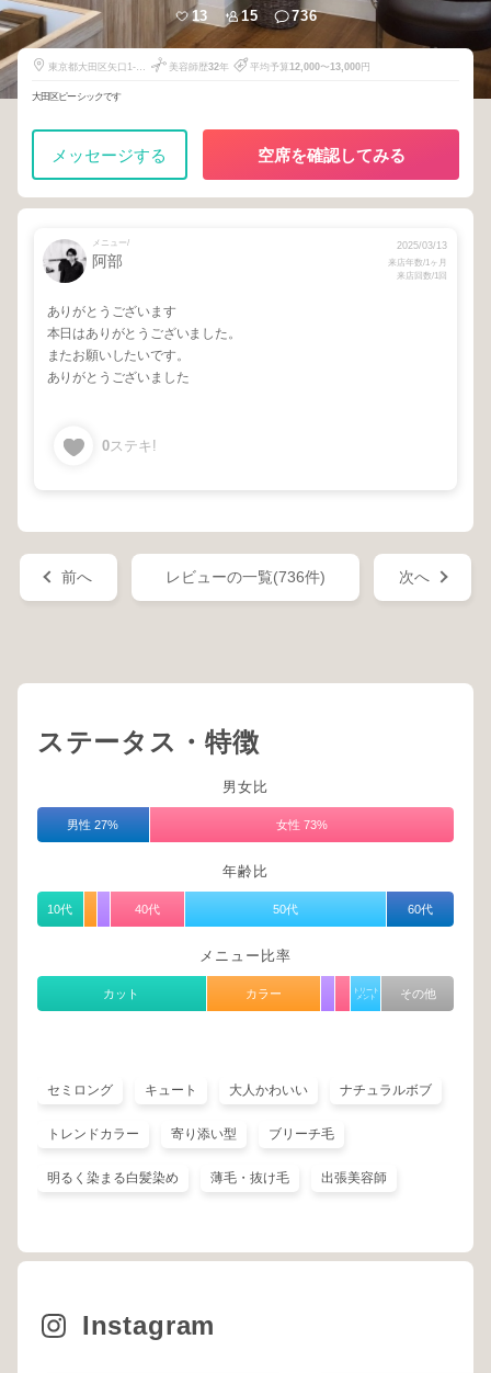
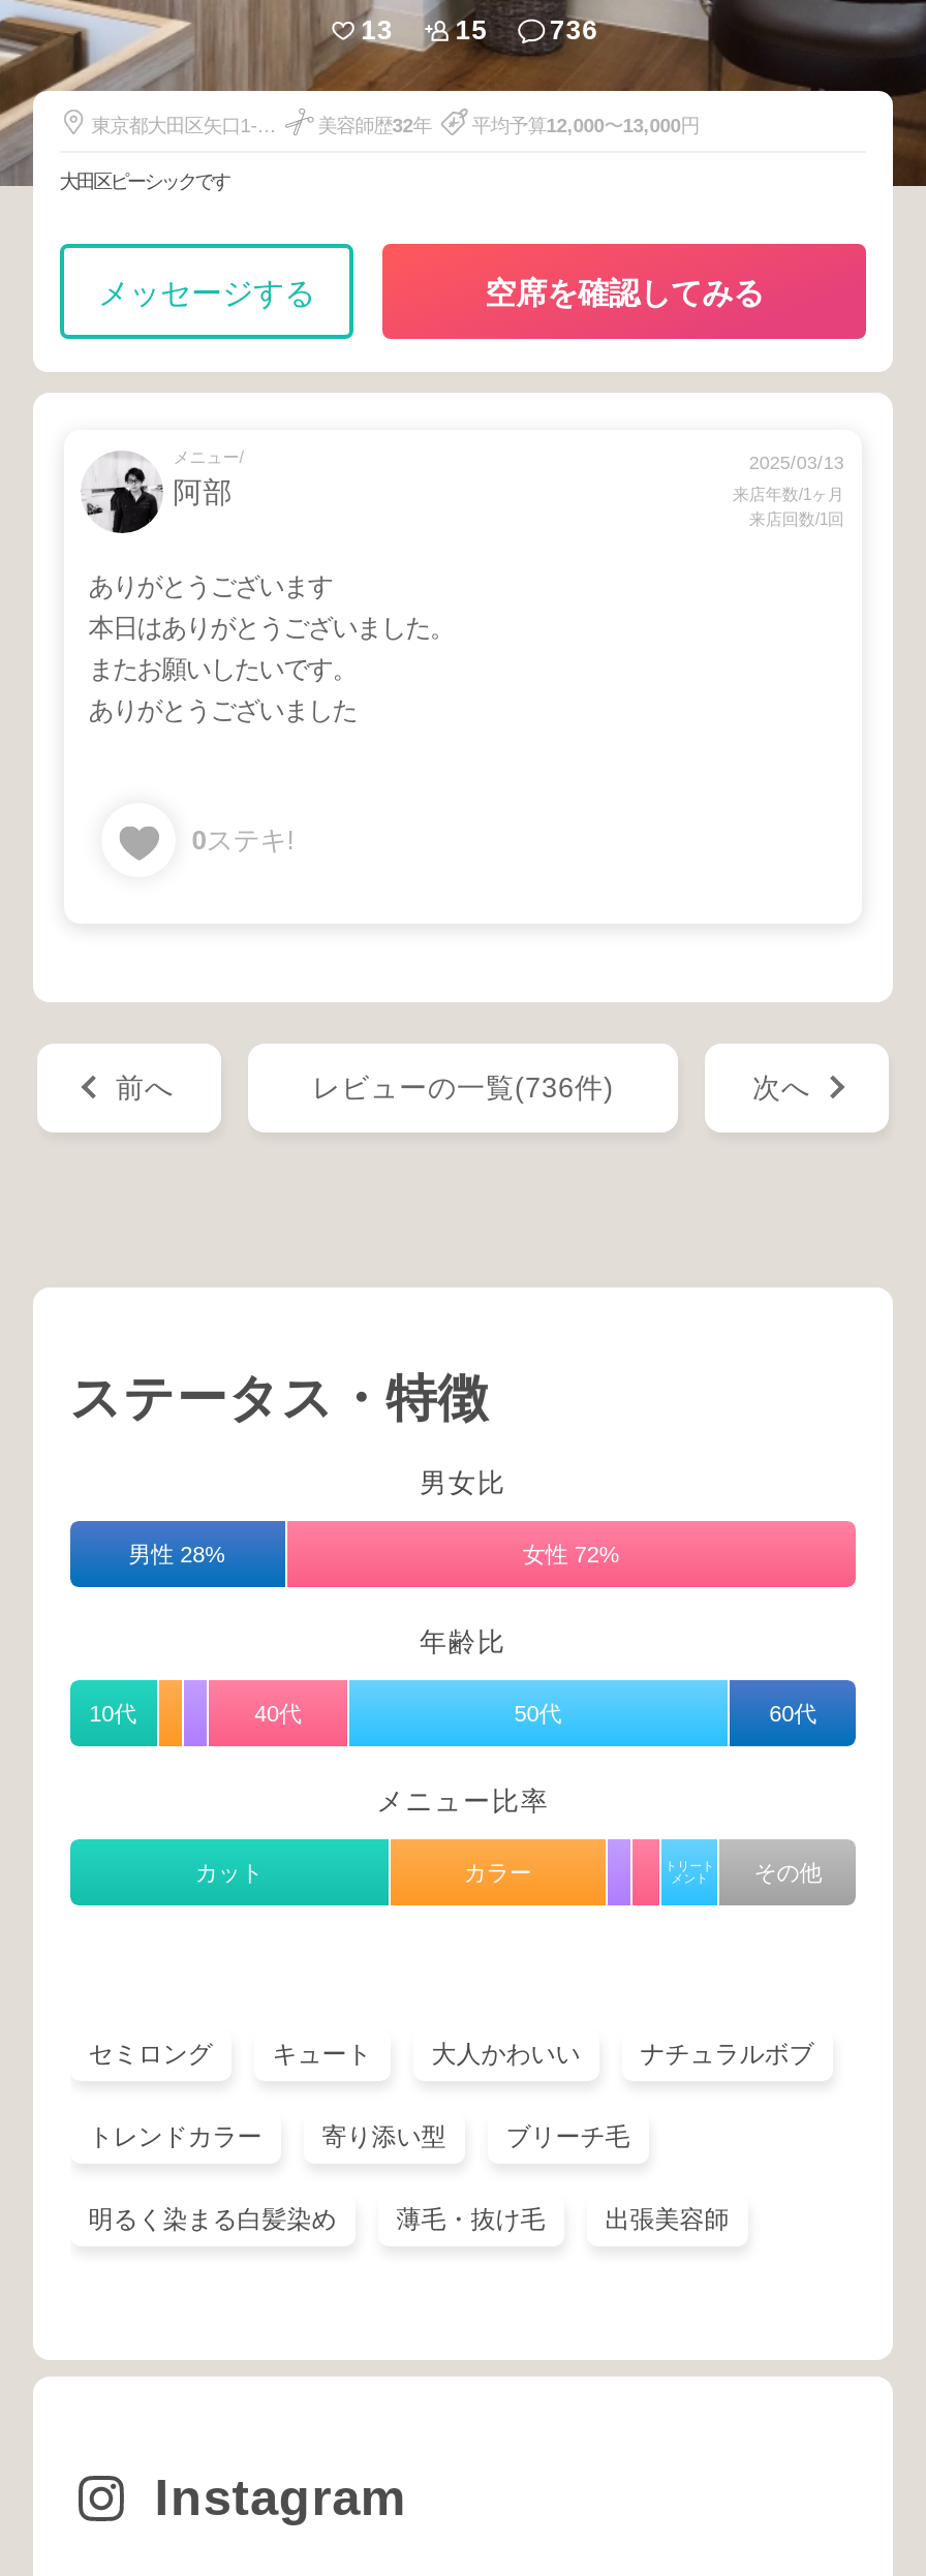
[67,818,119,831] 男性 27% -> [128,1542,226,1566] 男性 28%
[276,818,328,831] 女性 73% -> [523,1542,620,1566] 女性 72%

